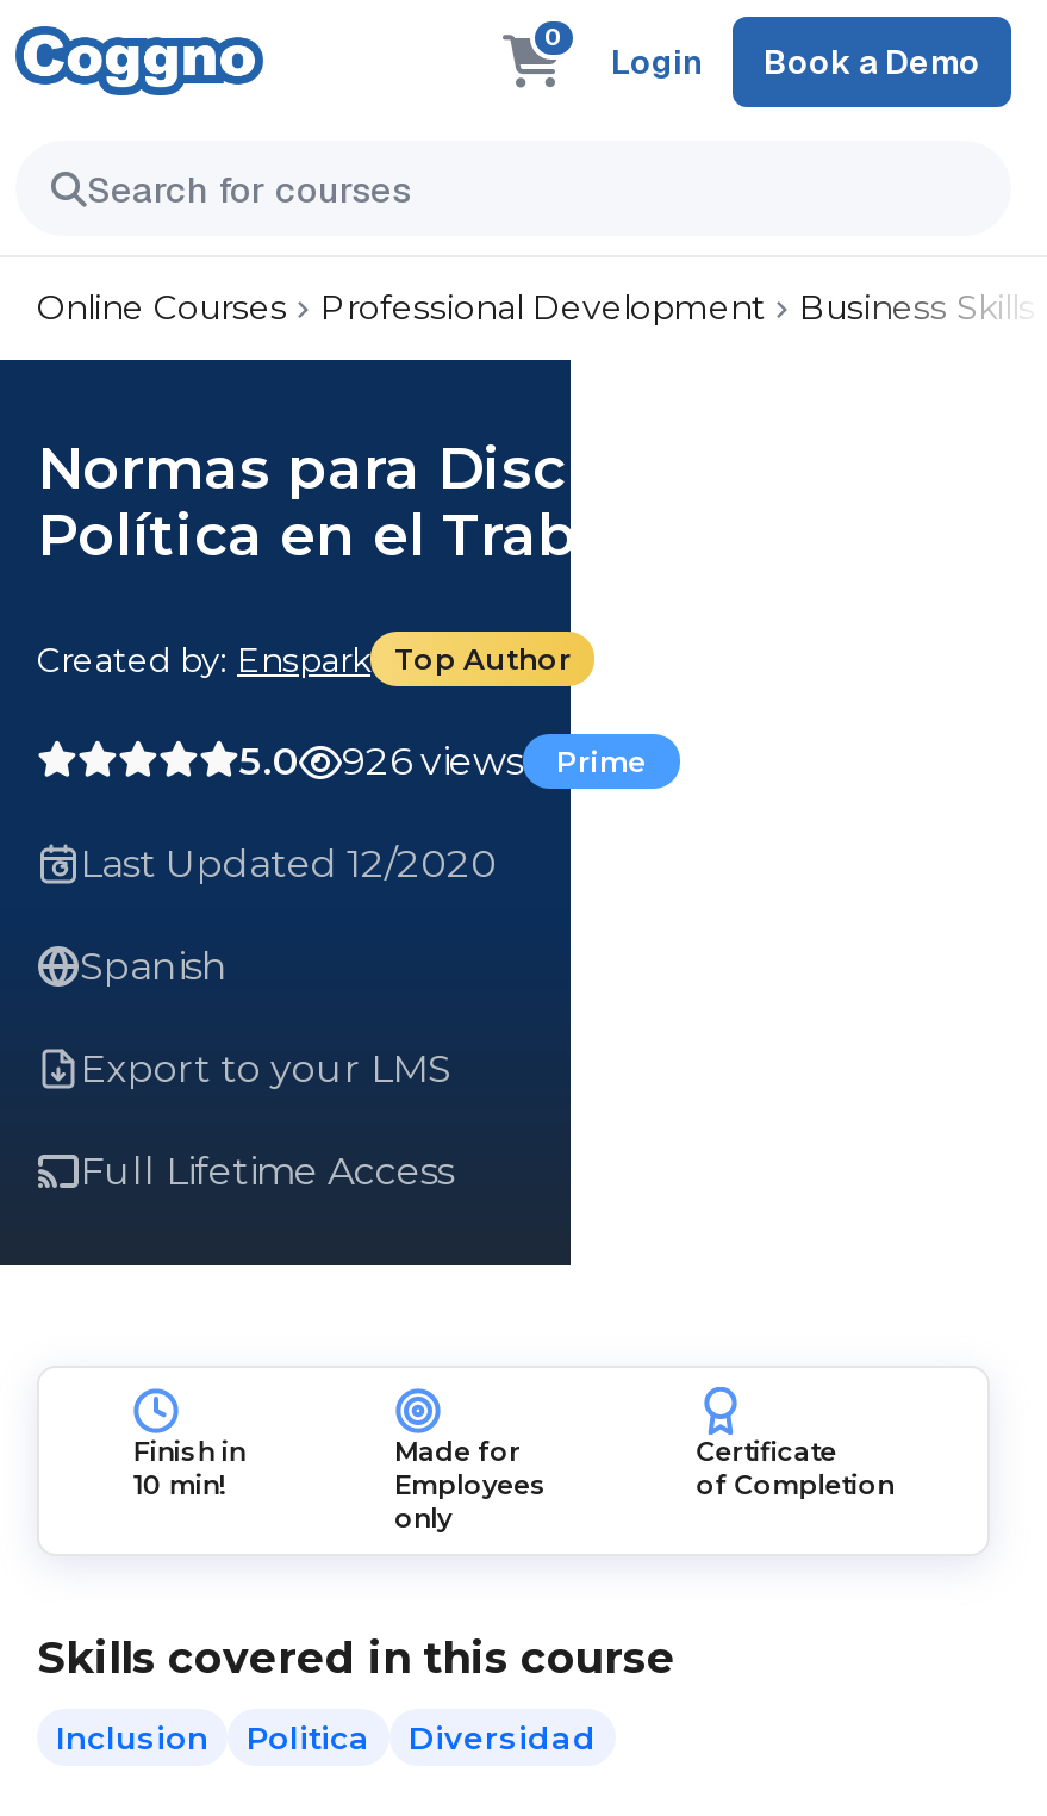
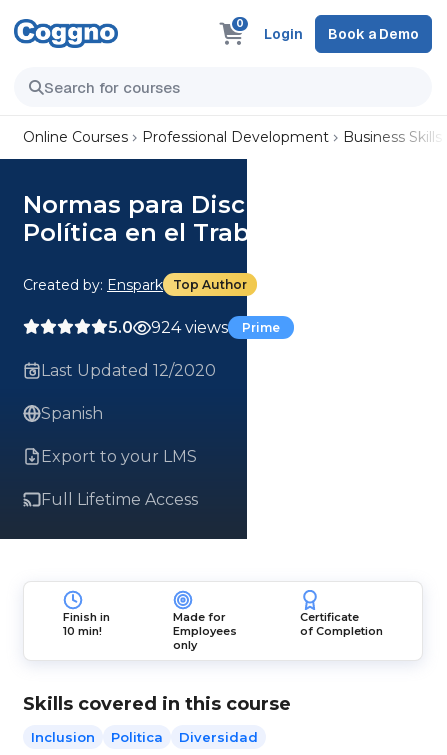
[239,739,647,784] 5.0 926 views Prime -> [108,318,280,337] 5.0 924 views Prime

